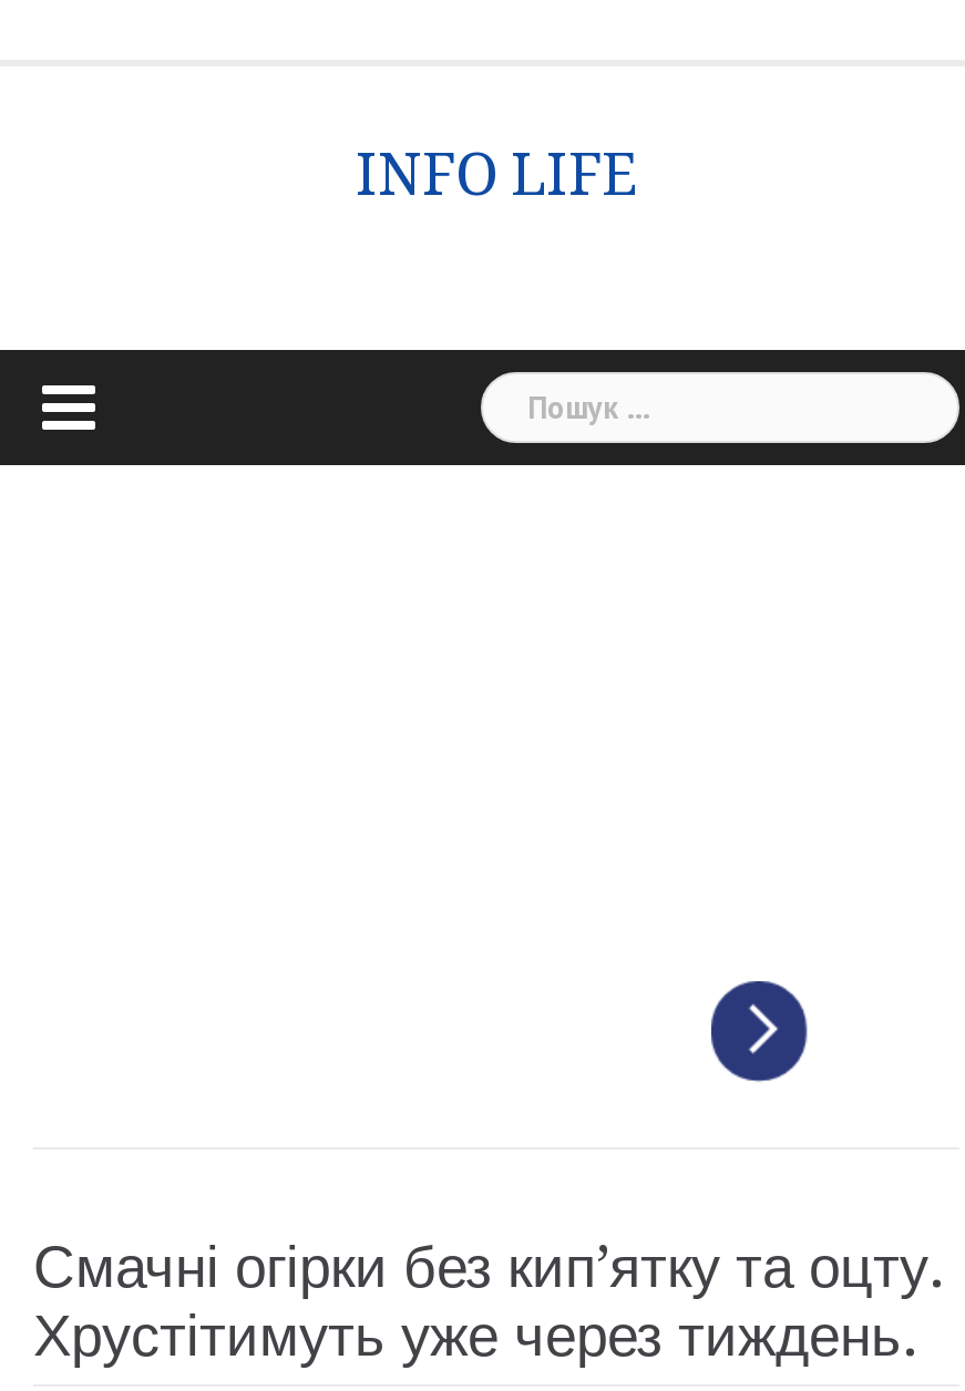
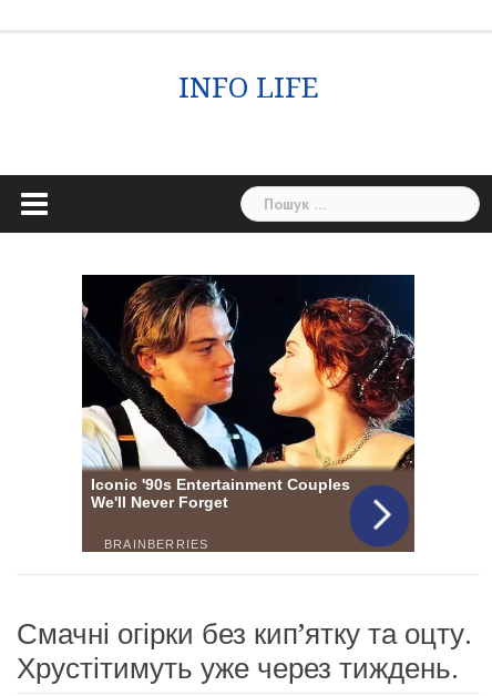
none -> [81,274,416,553] [image]

